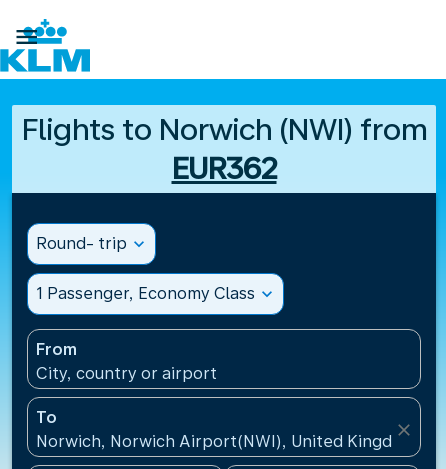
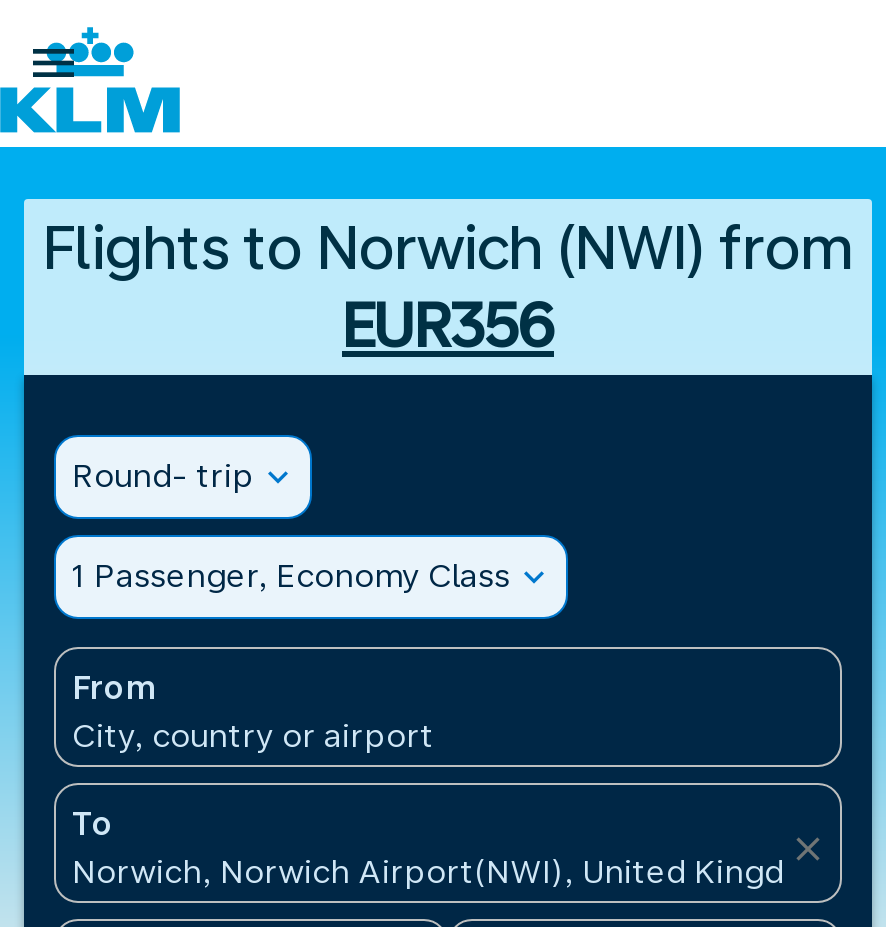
[171,150,276,186] EUR362 -> [342,289,554,361] EUR356

